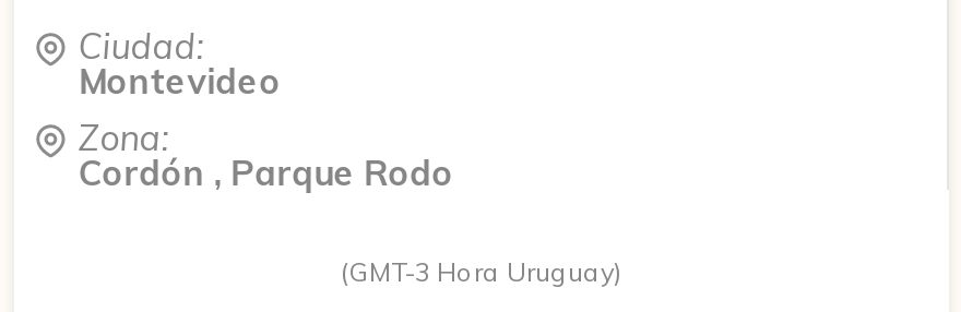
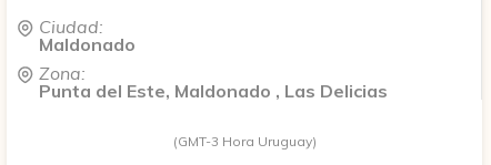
[78,59,281,103] Montevideo -> [39,33,136,55] Maldonado
[78,151,454,194] Cordón , Parque Rodo -> [39,80,388,102] Punta del Este, Maldonado , Las Delicias

